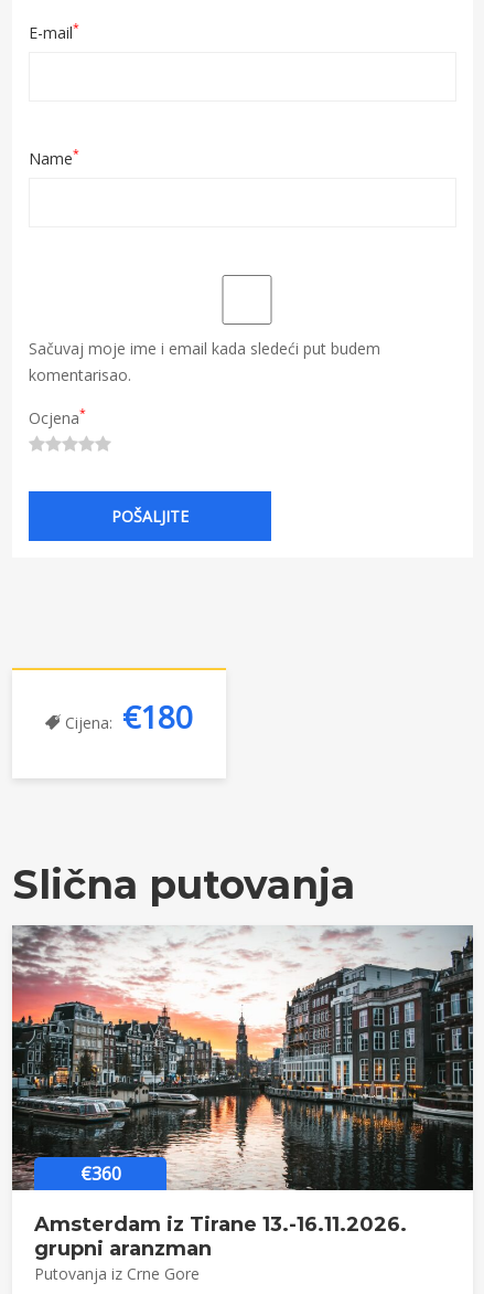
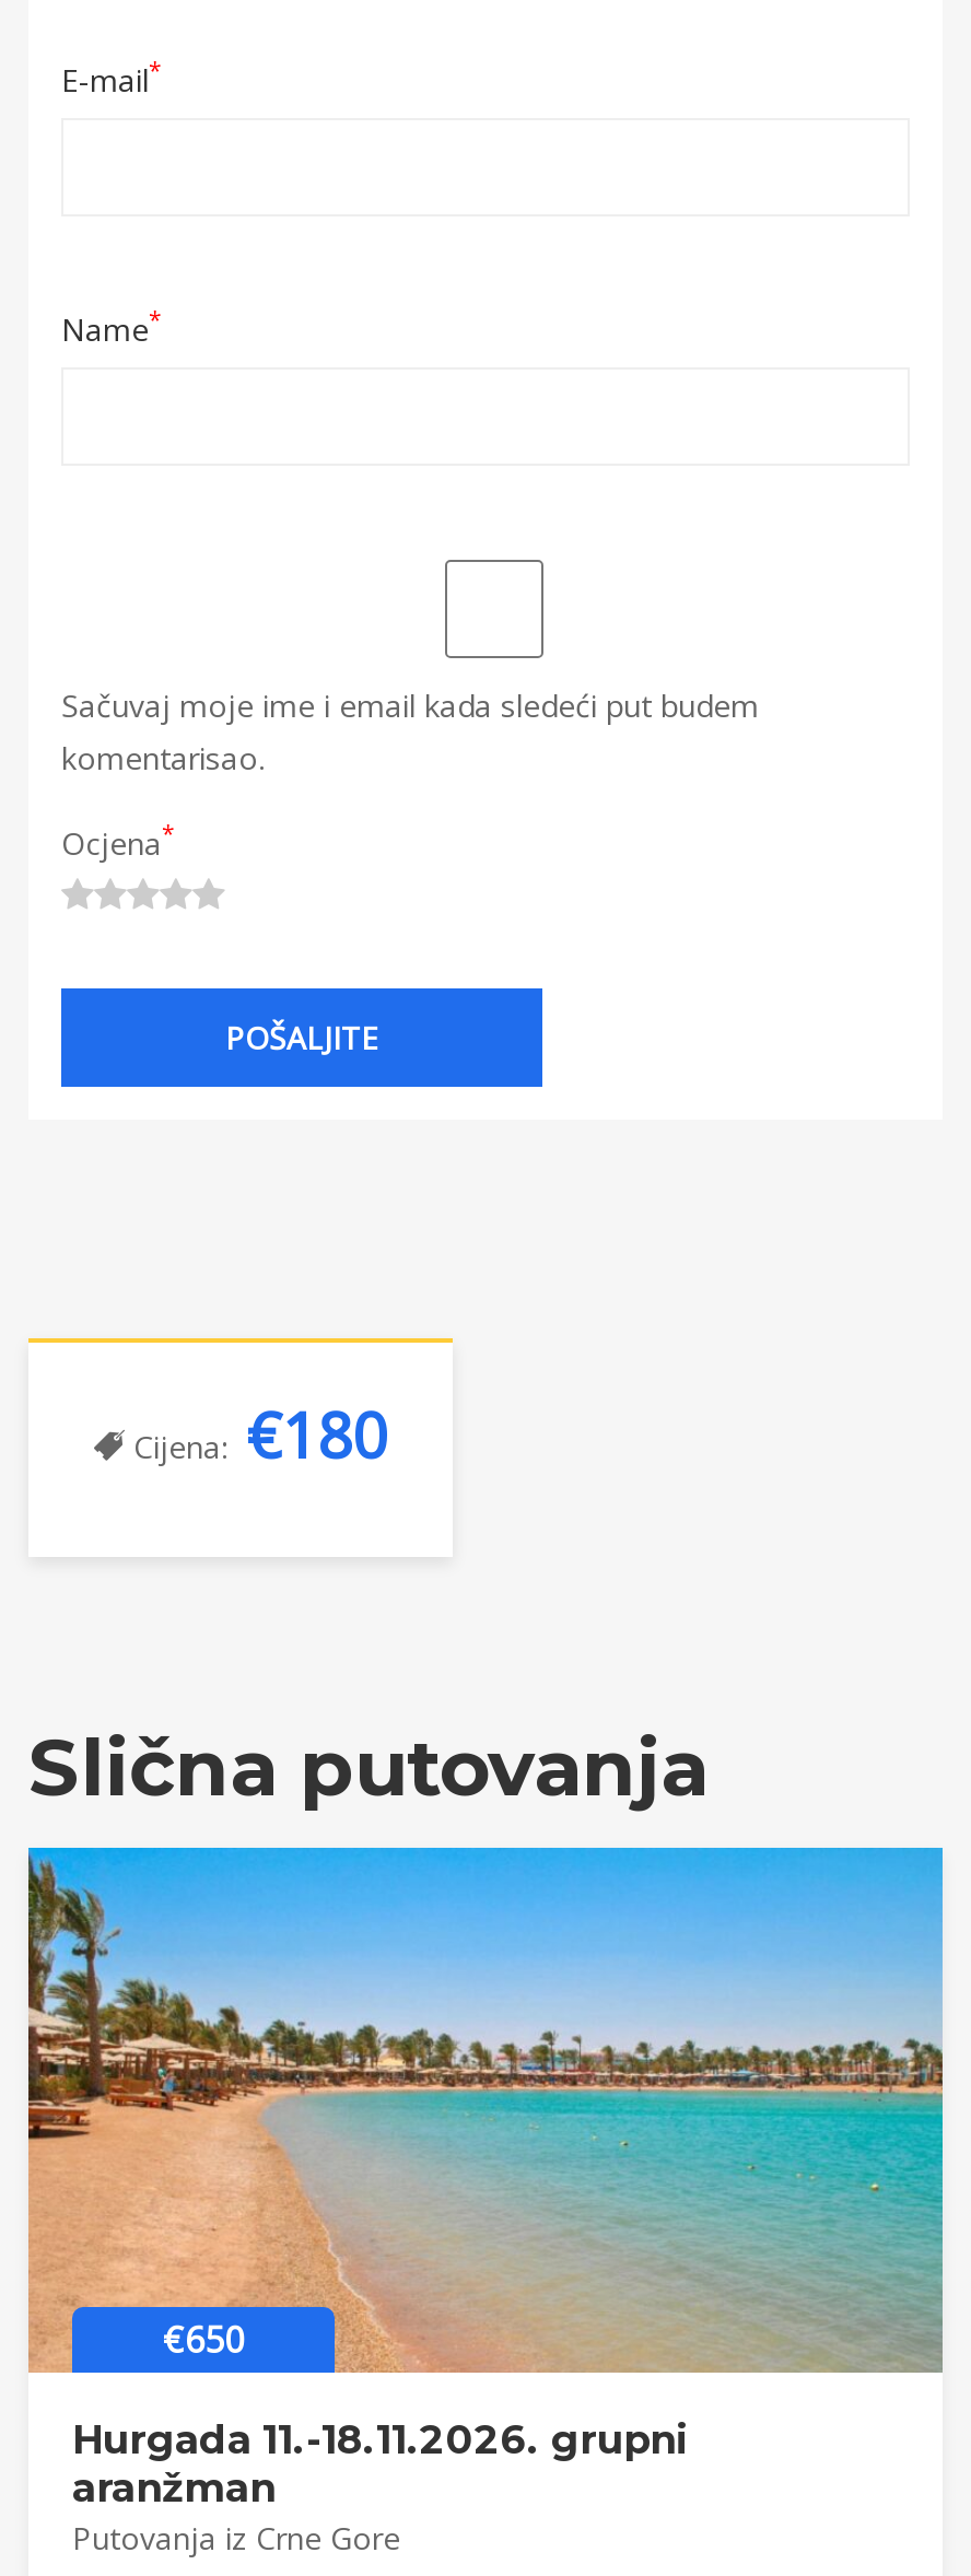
[11,924,474,1191] [image] | €360 -> [26,1846,945,2375] [image] | €650
[34,1212,407,1261] Amsterdam iz Tirane 13.-16.11.2026. | grupni aranzman -> [72,2416,689,2513] Hurgada 11.-18.11.2026. grupni | aranžman

